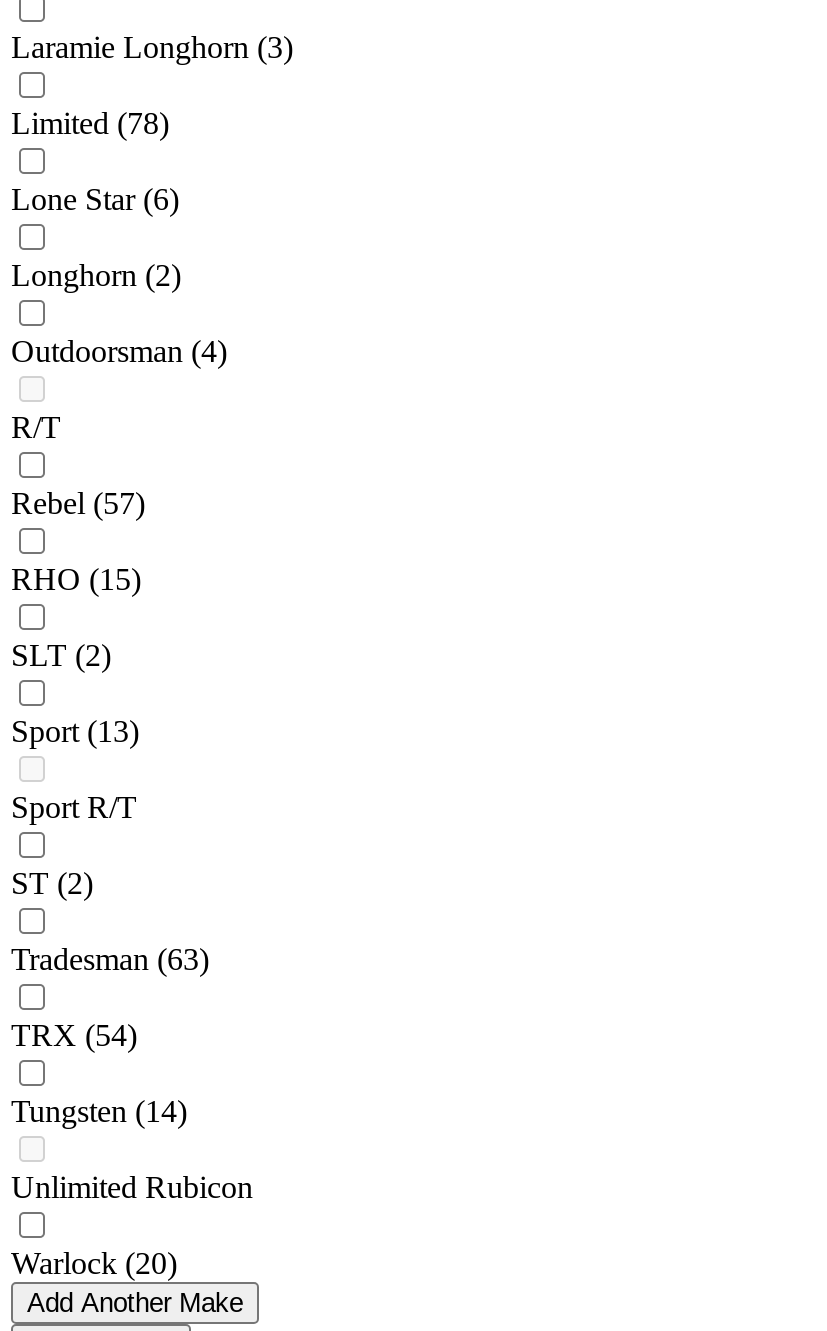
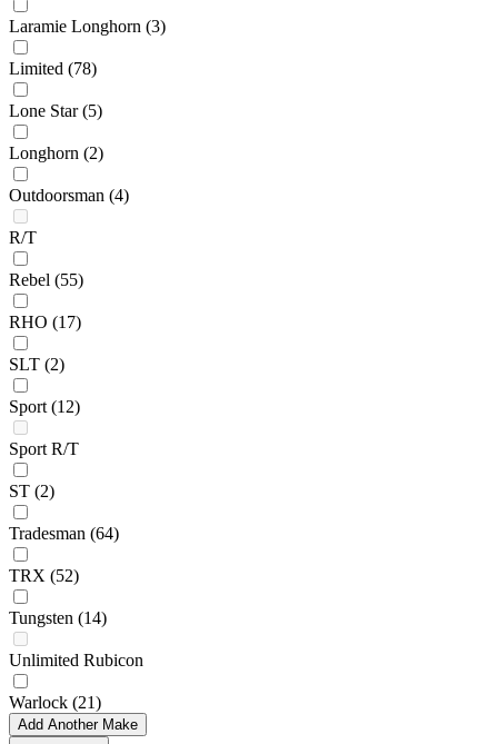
[11,183,179,217] Lone Star (6) -> [9,102,102,121] Lone Star (5)
[11,487,145,521] Rebel (57) -> [9,271,83,290] Rebel (55)
[11,563,141,597] RHO (15) -> [9,313,81,332] RHO (17)
[11,715,139,749] Sport (13) -> [9,397,80,416] Sport (12)
[11,943,209,977] Tradesman (63) -> [9,524,119,543] Tradesman (64)
[11,1019,137,1053] TRX (54) -> [9,567,79,585] TRX (52)
[11,1247,177,1281] Warlock (20) -> [9,693,101,712] Warlock (21)

